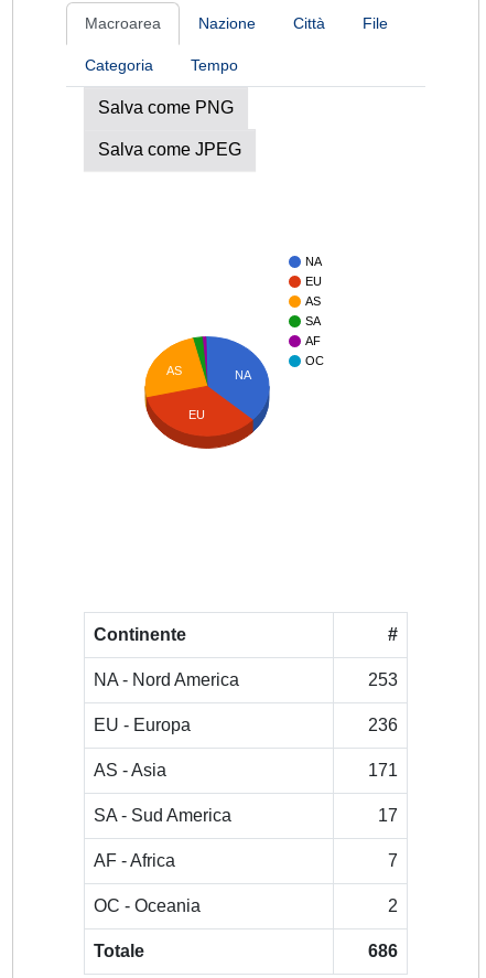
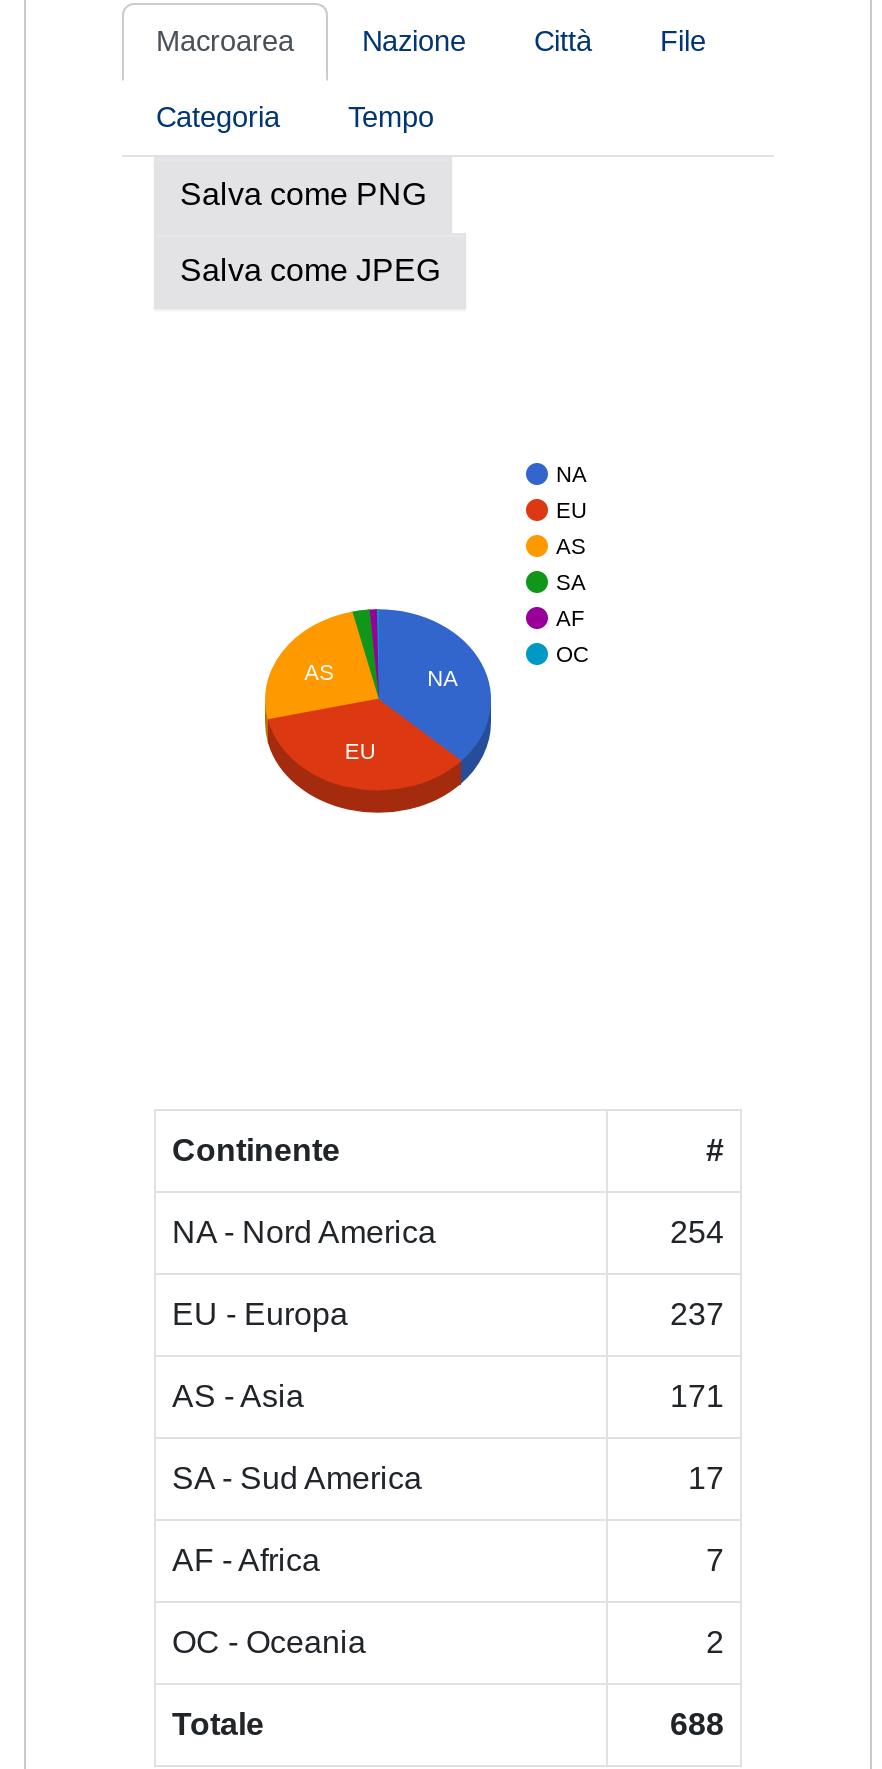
[368,670,398,689] 253 -> [670,1215,724,1249] 254
[368,716,398,734] 236 -> [670,1297,724,1331] 237
[368,942,398,960] 686 -> [670,1707,724,1741] 688

